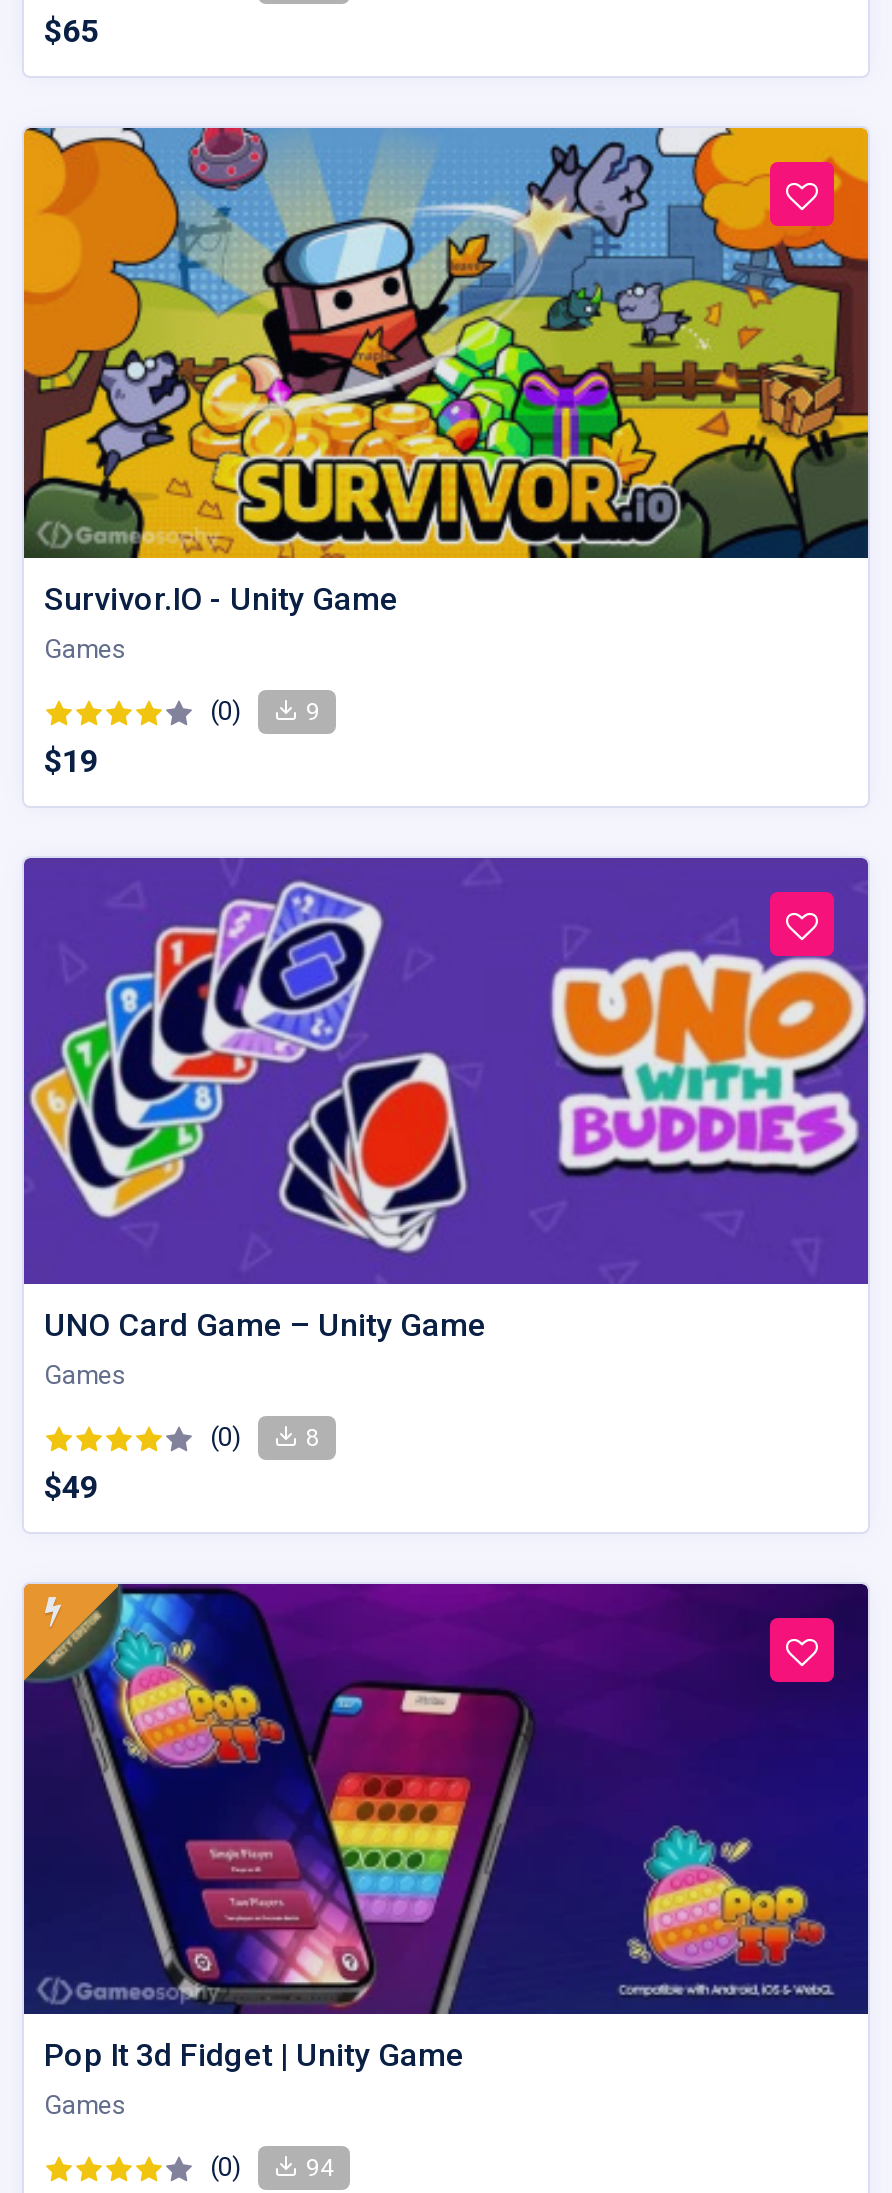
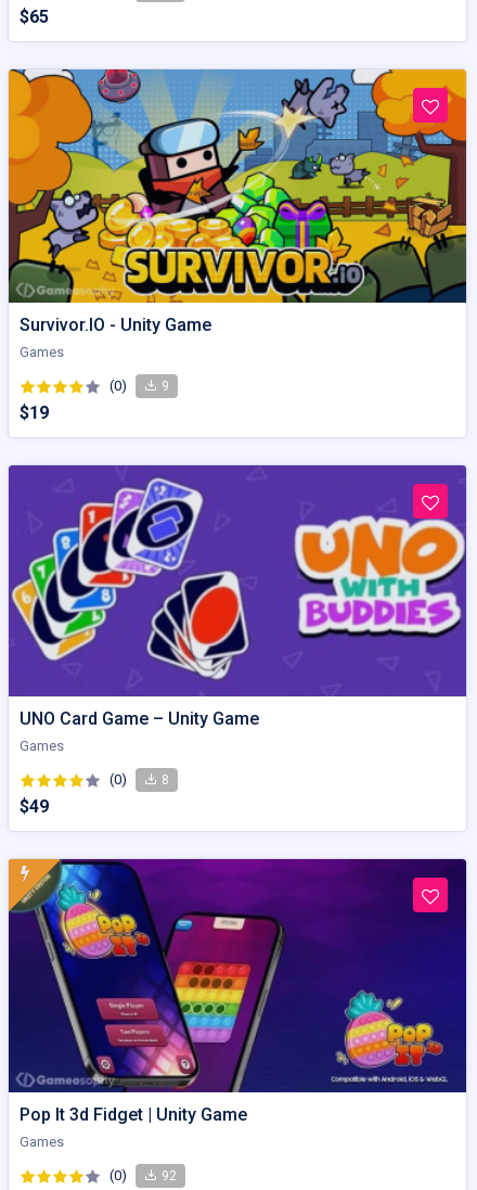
[306,2154,334,2182] 94 -> [162,1168,177,1183] 92

